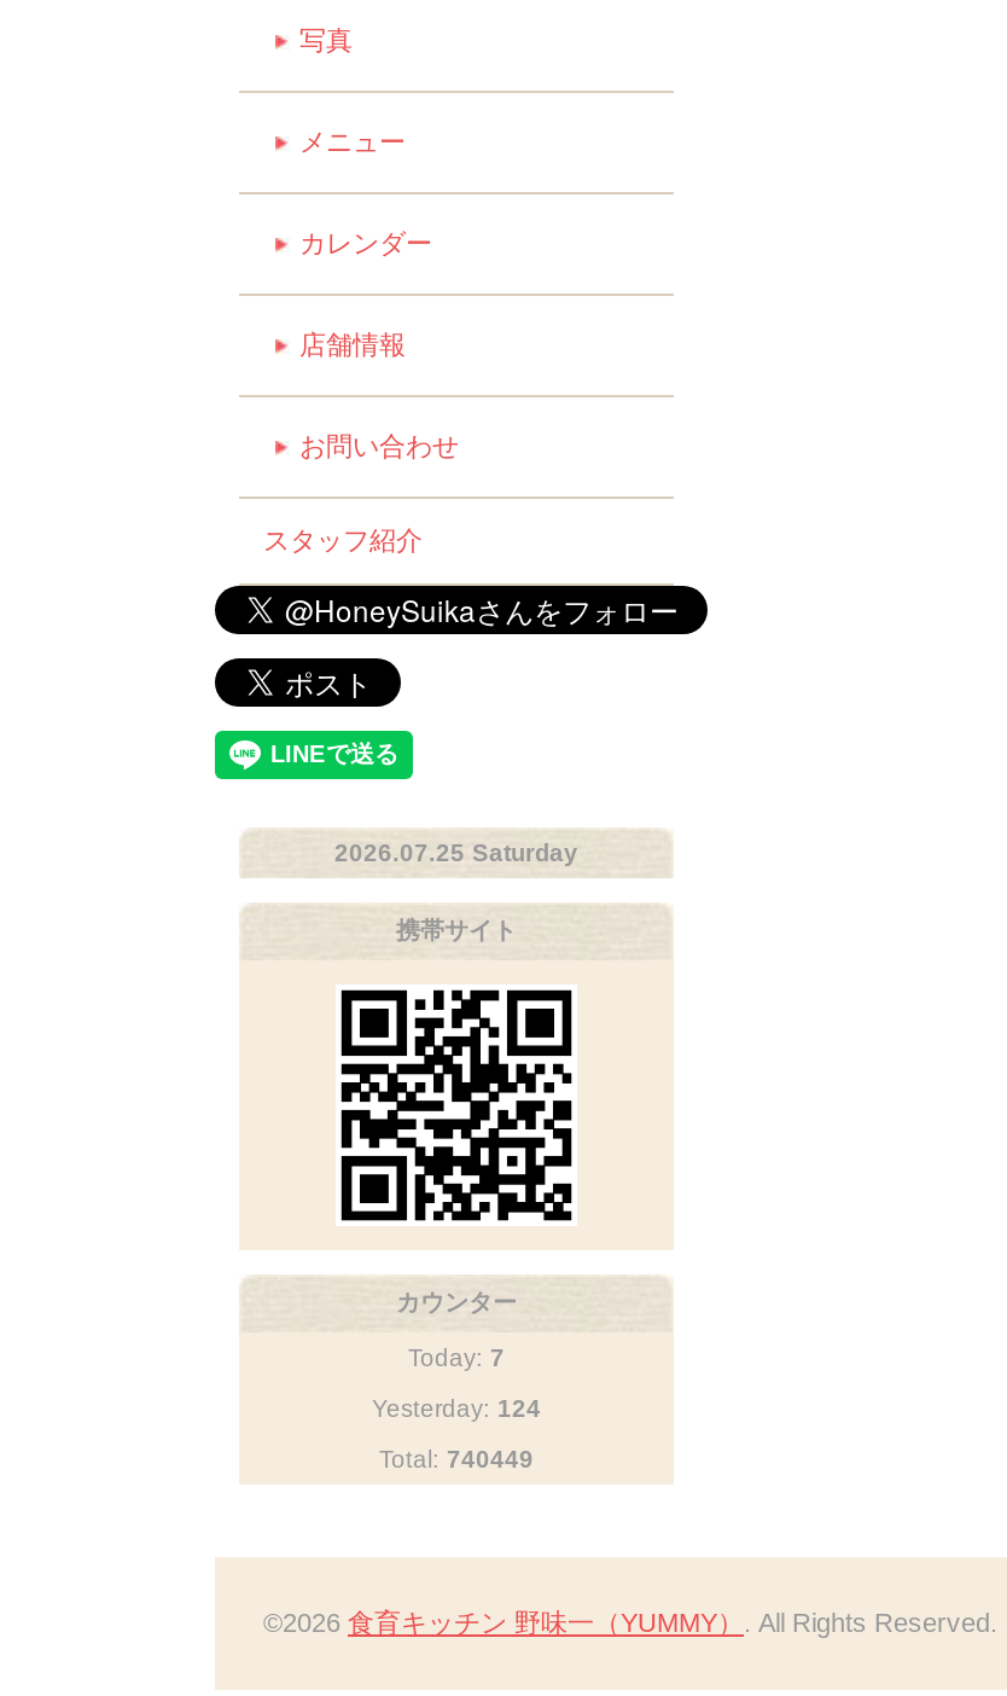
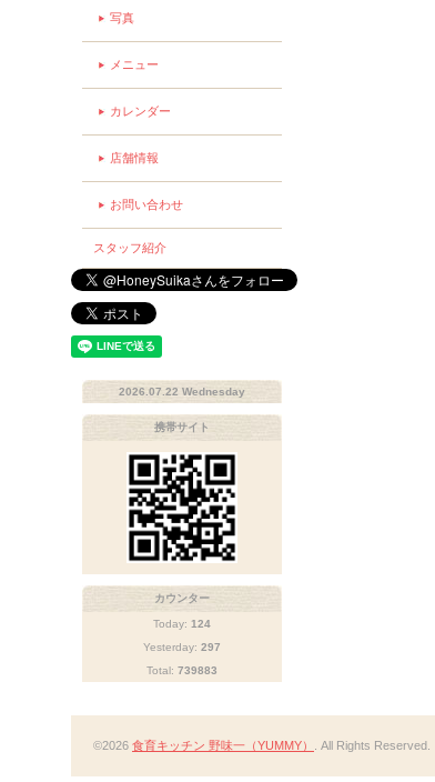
[334,840,578,866] 2026.07.25 Saturday -> [119,385,245,398] 2026.07.22 Wednesday
[408,1344,505,1371] Today: 7 -> [153,618,211,630] Today: 124
[372,1395,541,1422] Yesterday: 124 -> [143,641,221,653] Yesterday: 297
[379,1446,534,1473] Total: 740449 -> [146,664,217,676] Total: 739883

